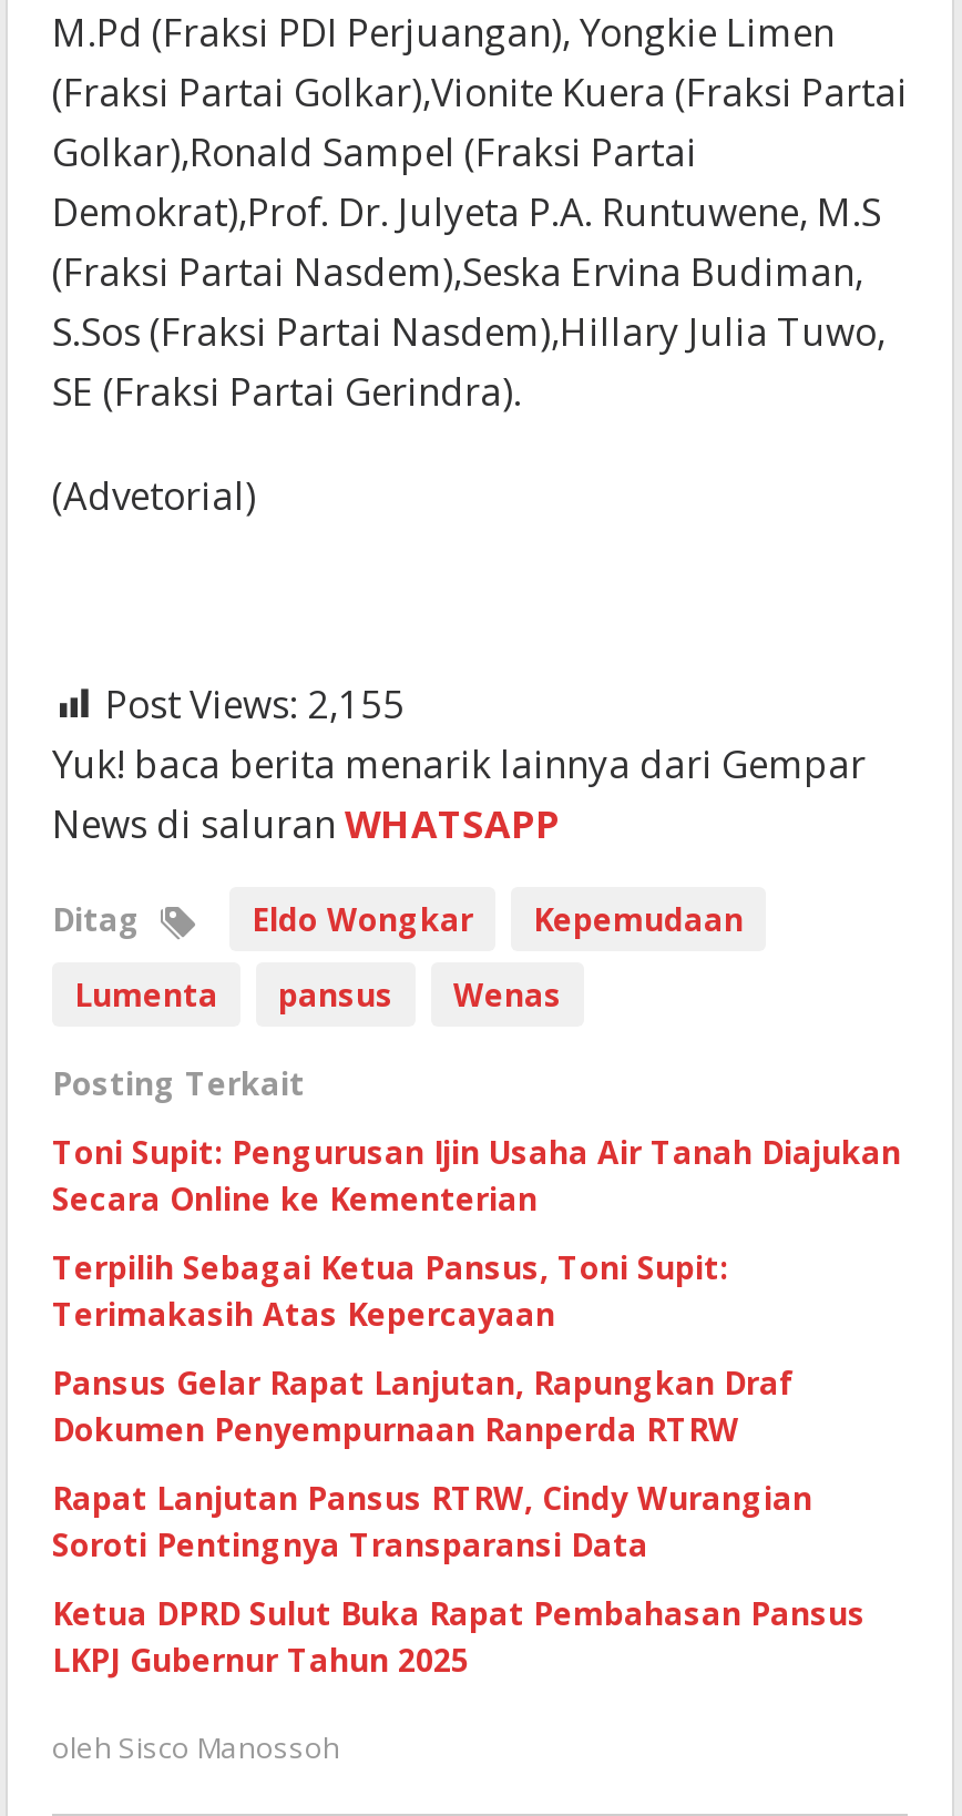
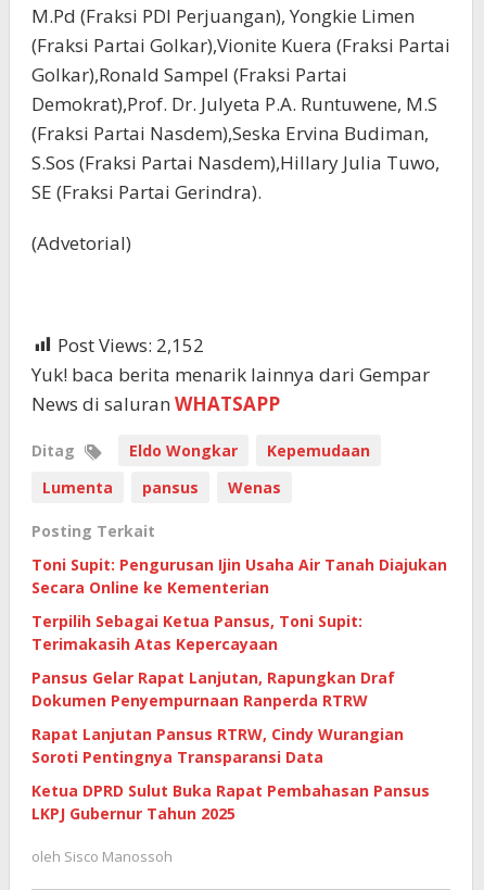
[105,678,405,729] Post Views: 2,155 -> [58,332,204,357] Post Views: 2,152

